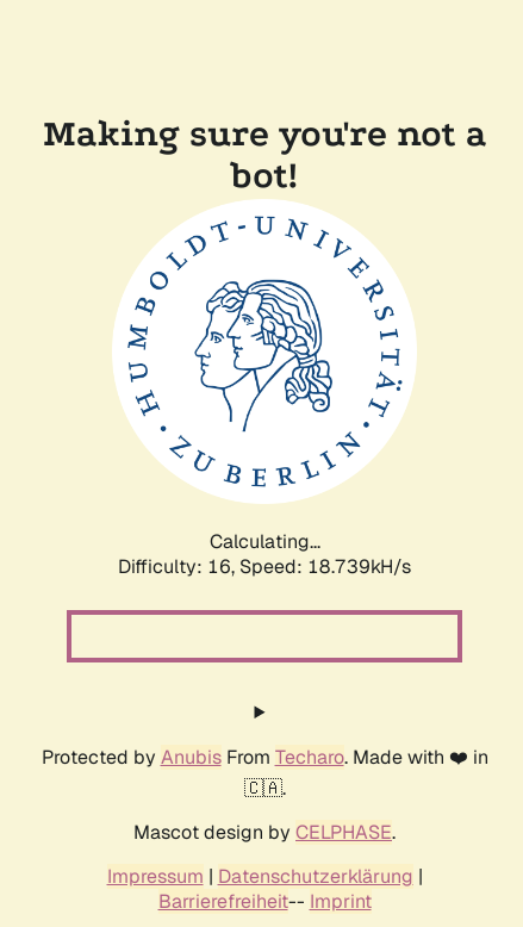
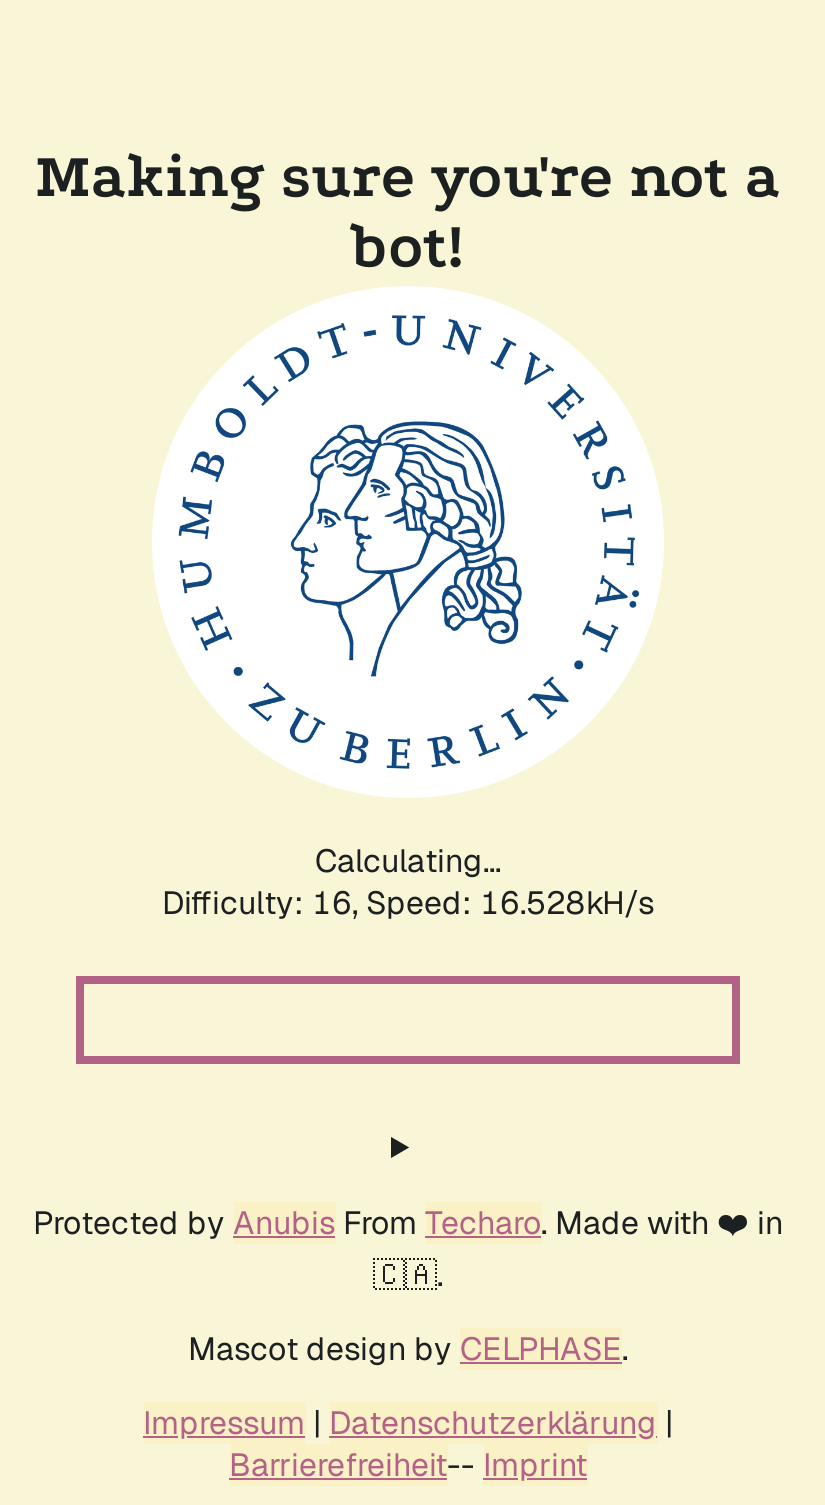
[118,554,411,579] Difficulty: 16, Speed: 18.739kH/s -> [162,882,654,924] Difficulty: 16, Speed: 16.528kH/s

